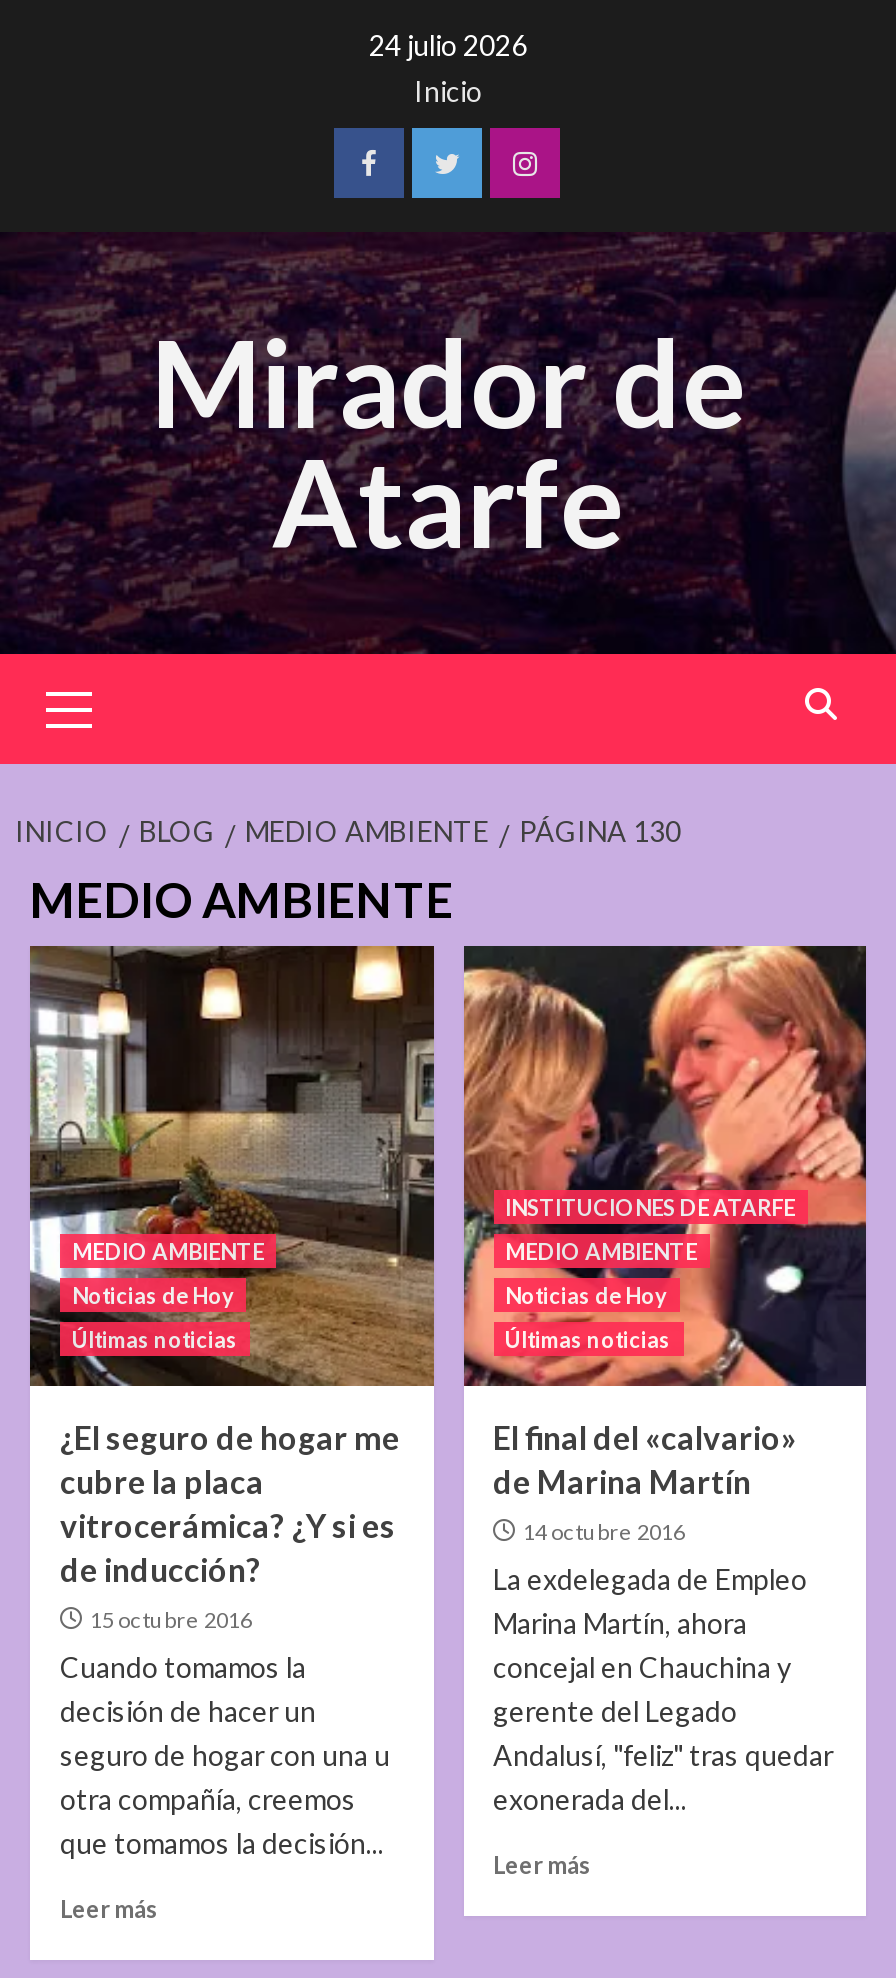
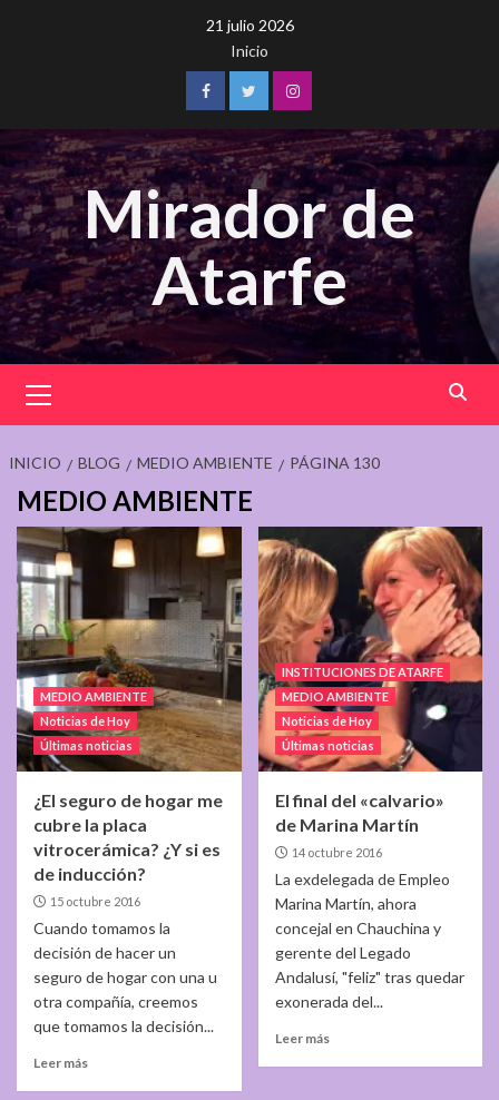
[369,28,527,62] 24 julio 2026 -> [206,16,293,35] 21 julio 2026

